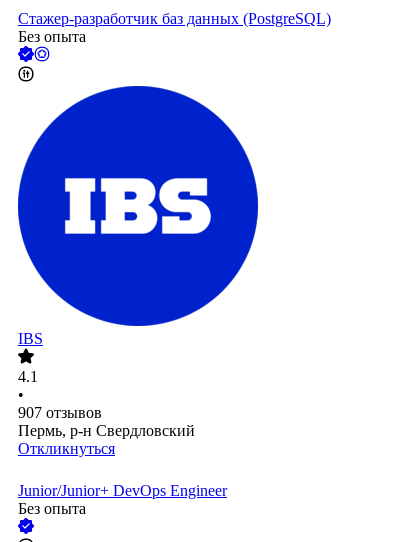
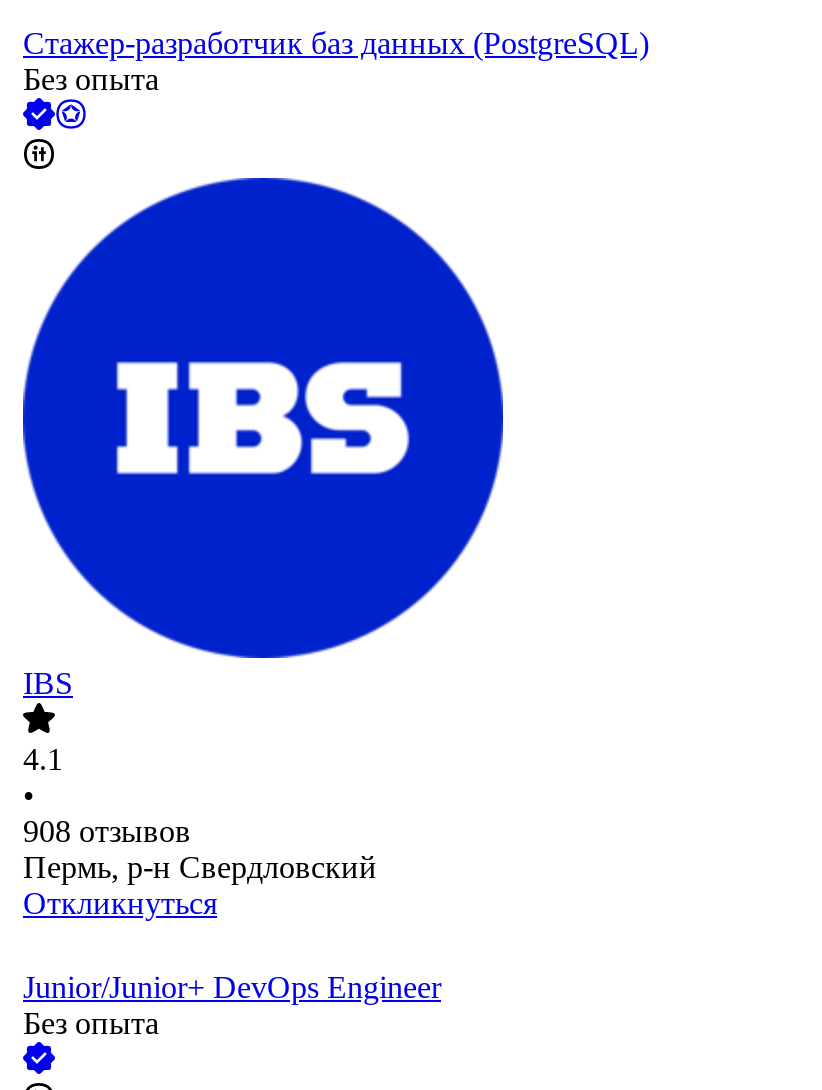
[18,404,102,421] 907 отзывов -> [23,815,191,849] 908 отзывов

